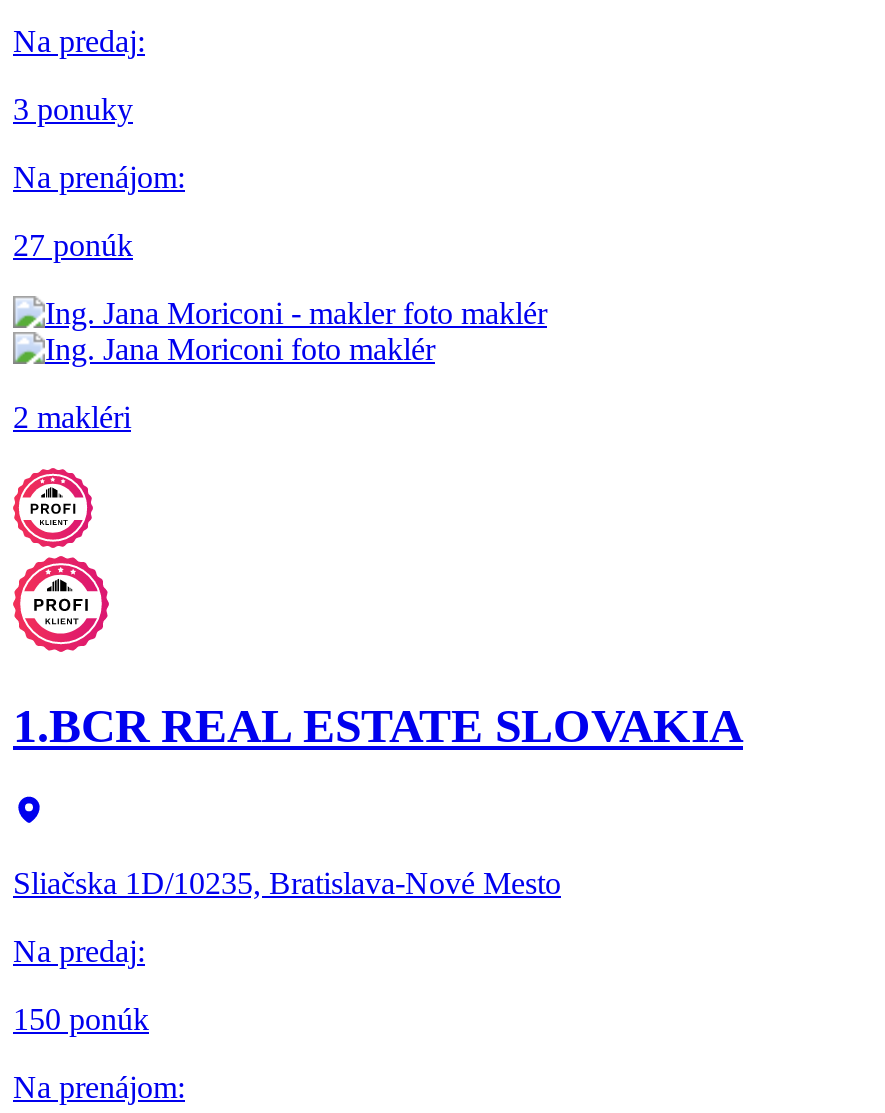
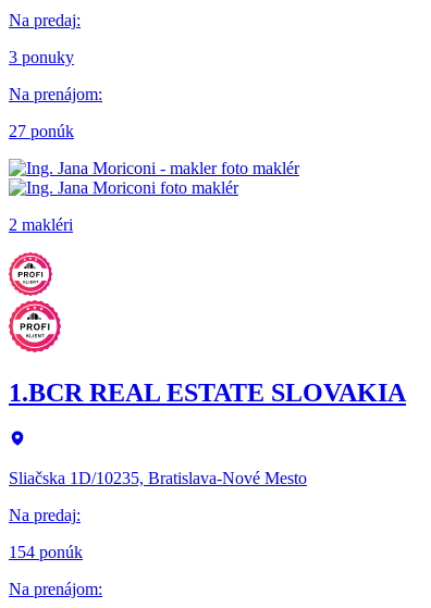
[13,1001,149,1035] 150 ponúk -> [9,542,83,561] 154 ponúk

